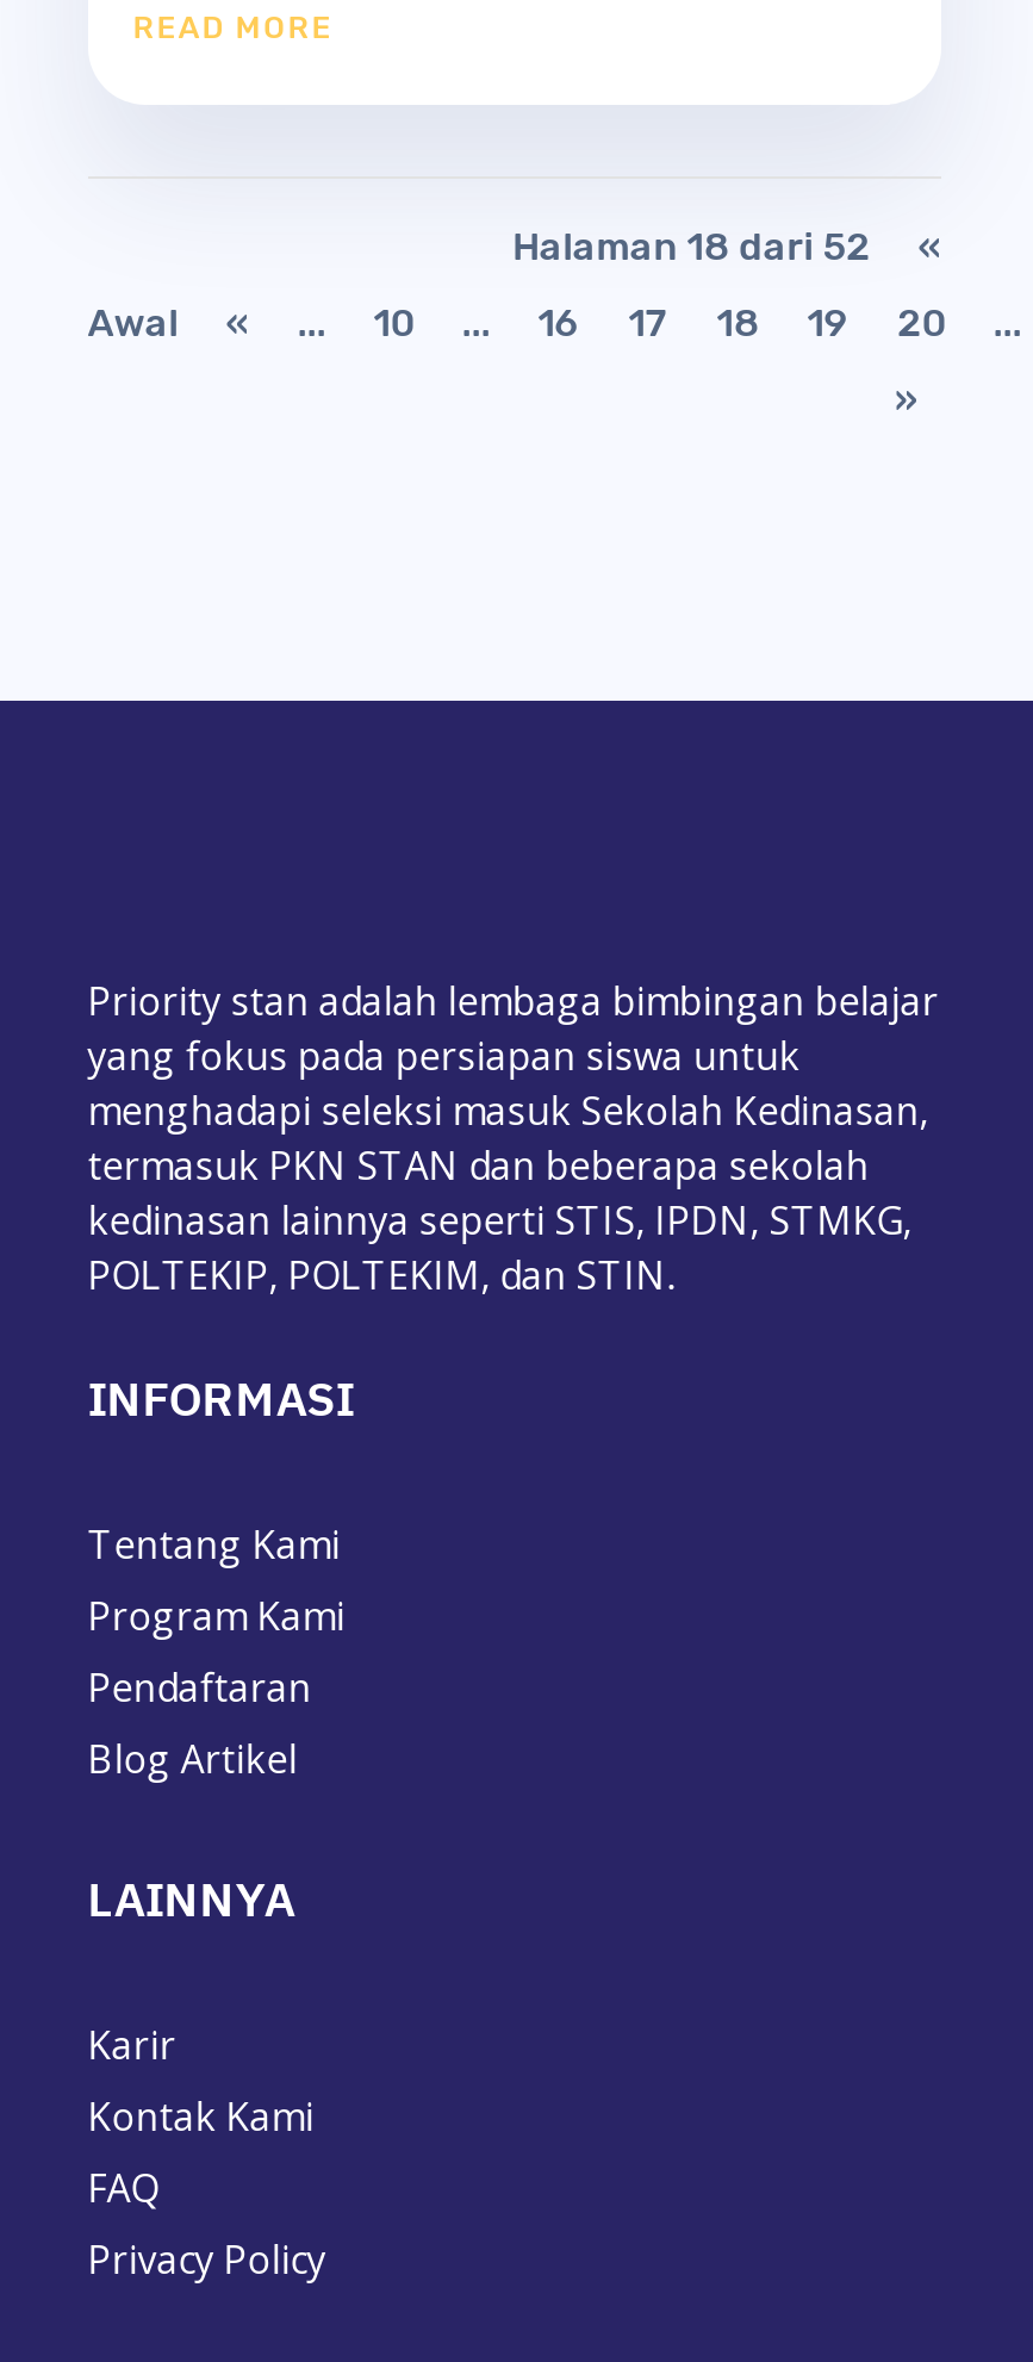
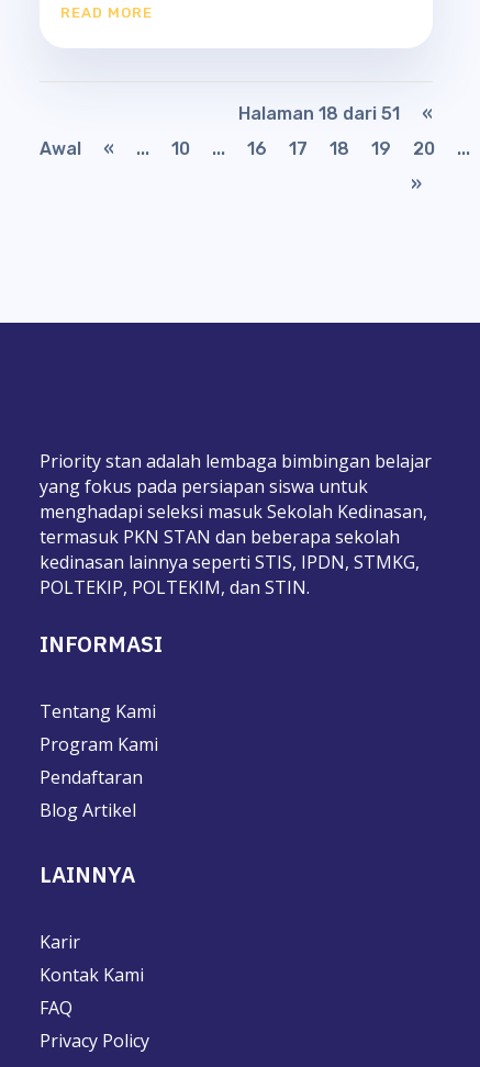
[513,225,870,270] Halaman 18 dari 52 -> [239,104,400,124] Halaman 18 dari 51

